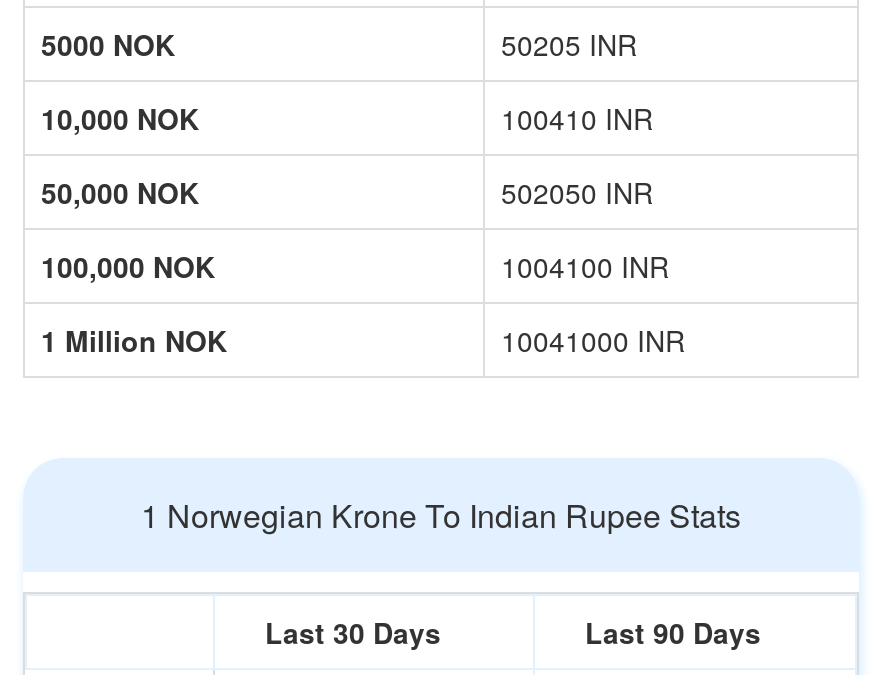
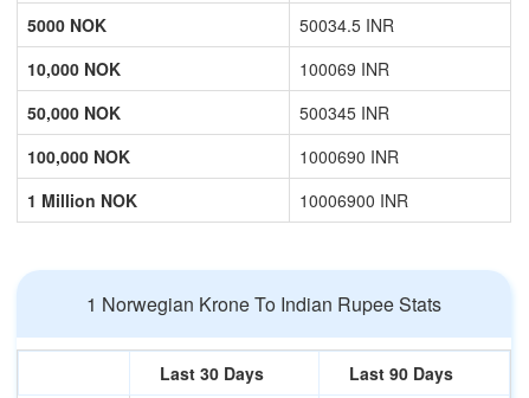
[501,24,637,64] 50205 INR -> [299,13,394,37] 50034.5 INR
[501,98,653,138] 100410 INR -> [299,57,389,81] 100069 INR
[501,172,653,212] 502050 INR -> [299,101,389,124] 500345 INR
[501,246,669,286] 1004100 INR -> [299,145,399,168] 1000690 INR
[501,320,685,360] 10041000 INR -> [299,188,408,212] 10006900 INR

